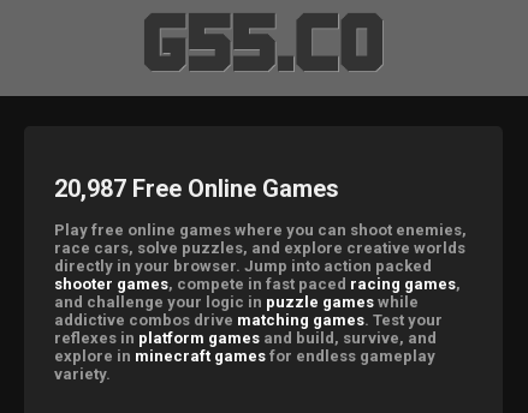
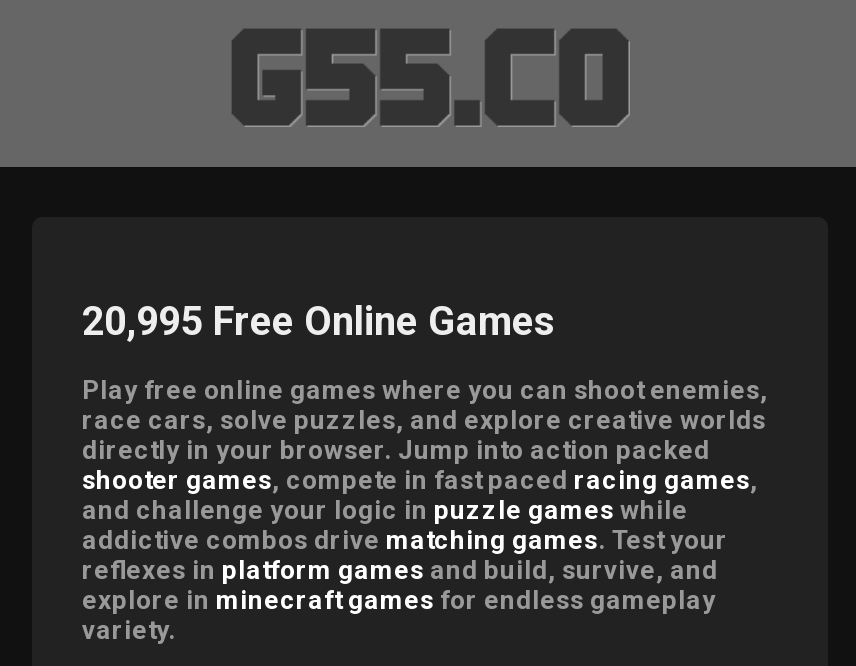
[54,174,339,203] 20,987 Free Online Games -> [82,297,556,345] 20,995 Free Online Games

